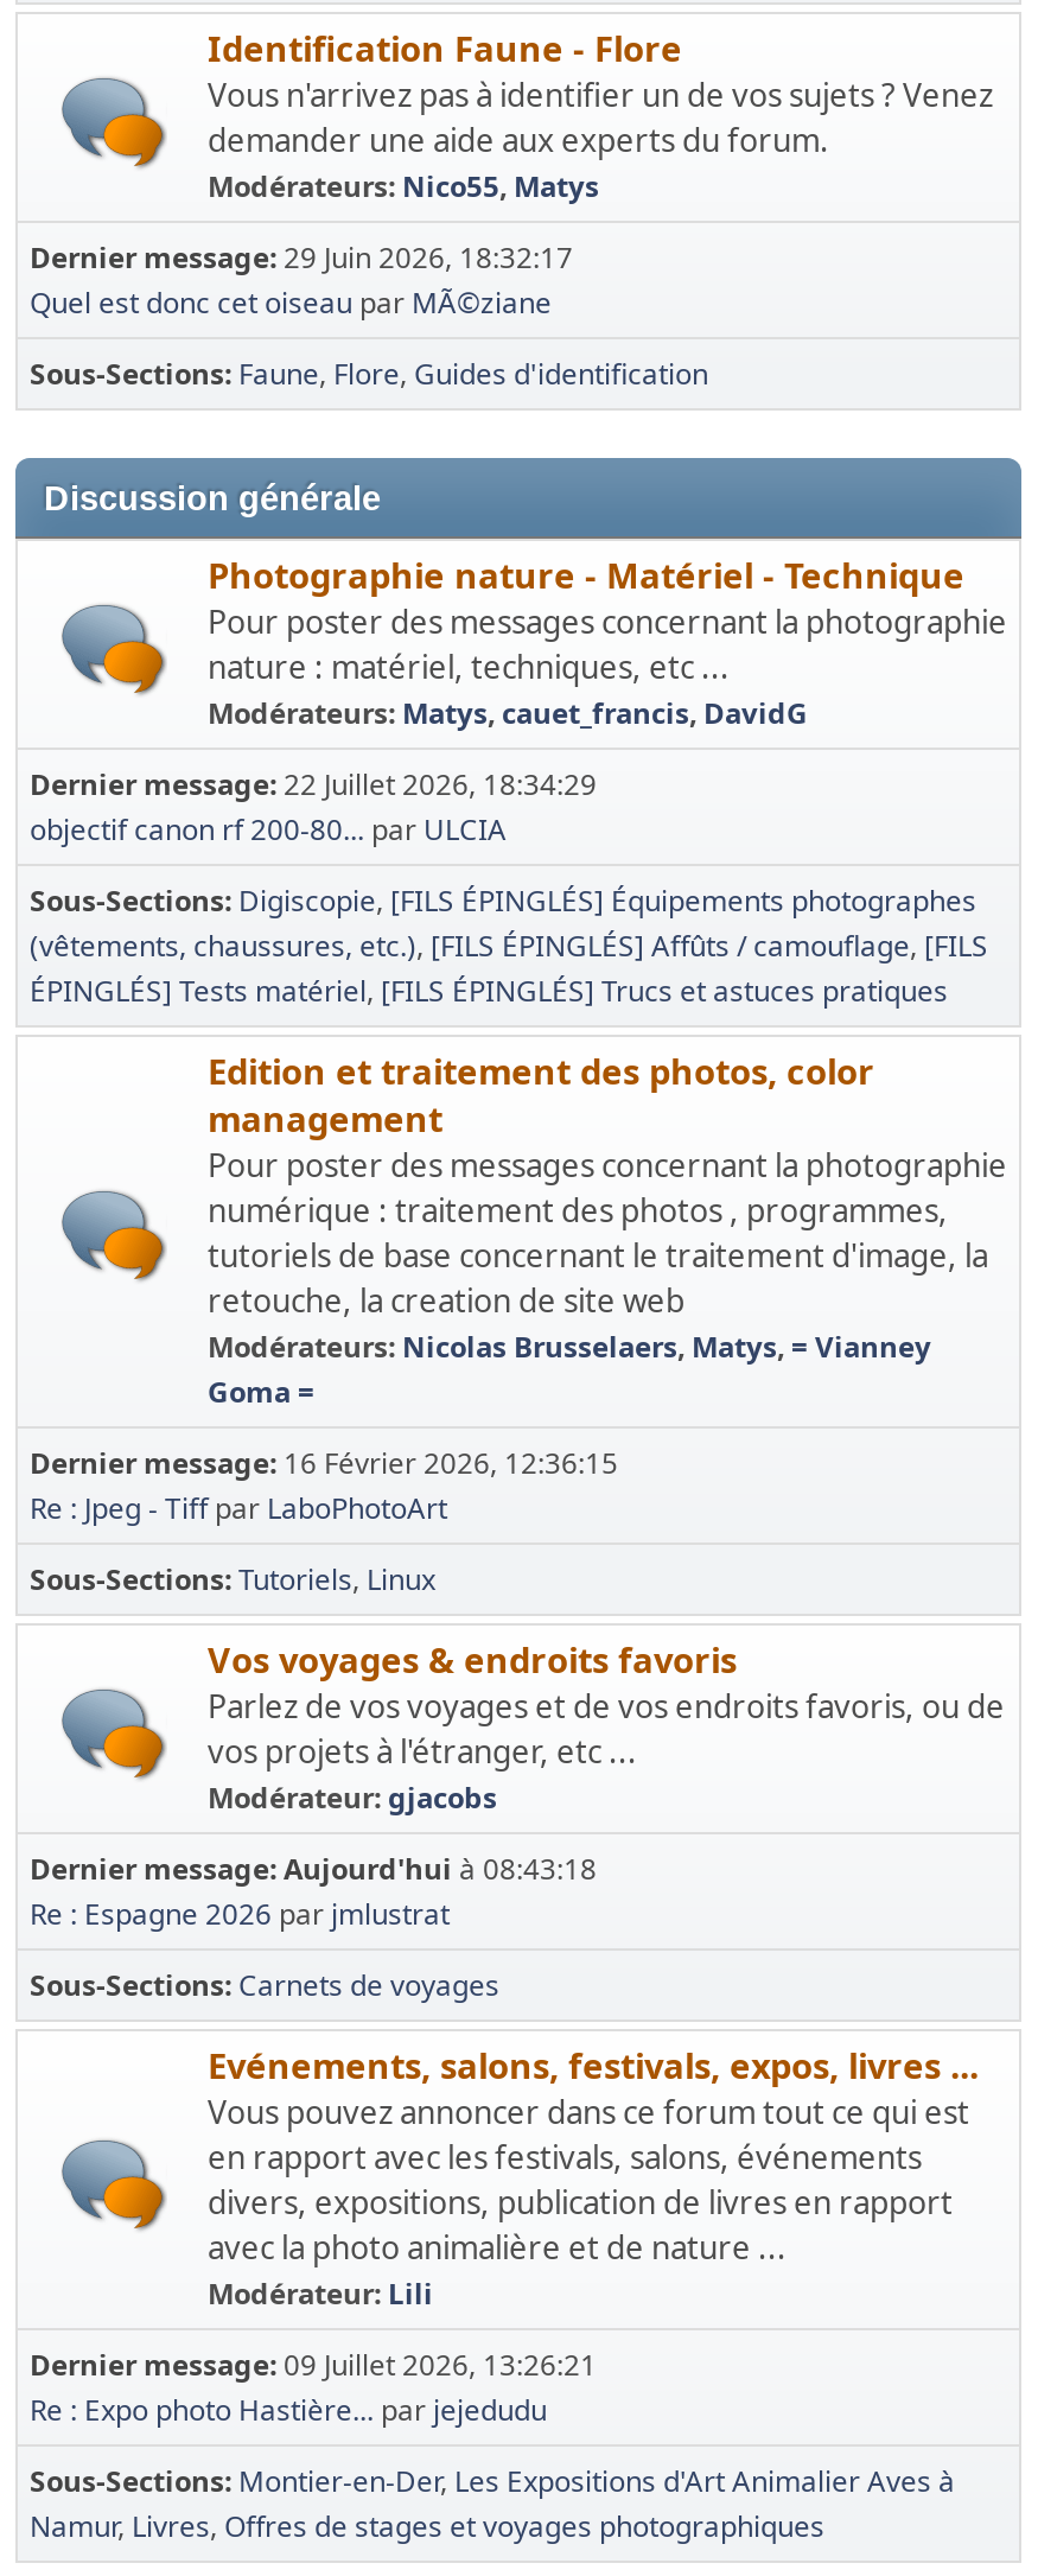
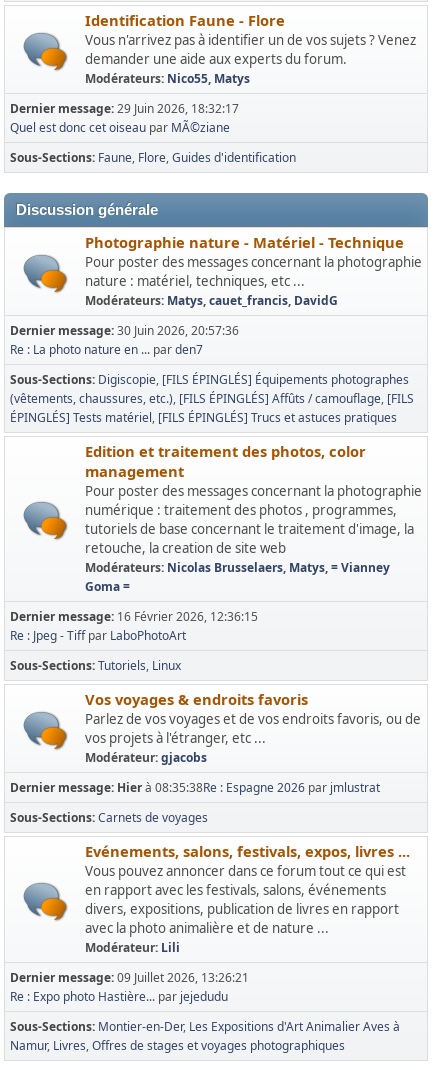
[30,764,597,850] Dernier message: 22 Juillet 2026, 18:34:29 | objectif canon rf 200-80... par ULCIA -> [10,322,239,358] Dernier message: 30 Juin 2026, 20:57:36 | Re : La photo nature en ... par den7
[30,1849,597,1934] Dernier message: Aujourd'hui à 08:43:18 | Re : Espagne 2026 par jmlustrat -> [10,779,380,796] Dernier message: Hier à 08:35:38Re : Espagne 2026 par jmlustrat

